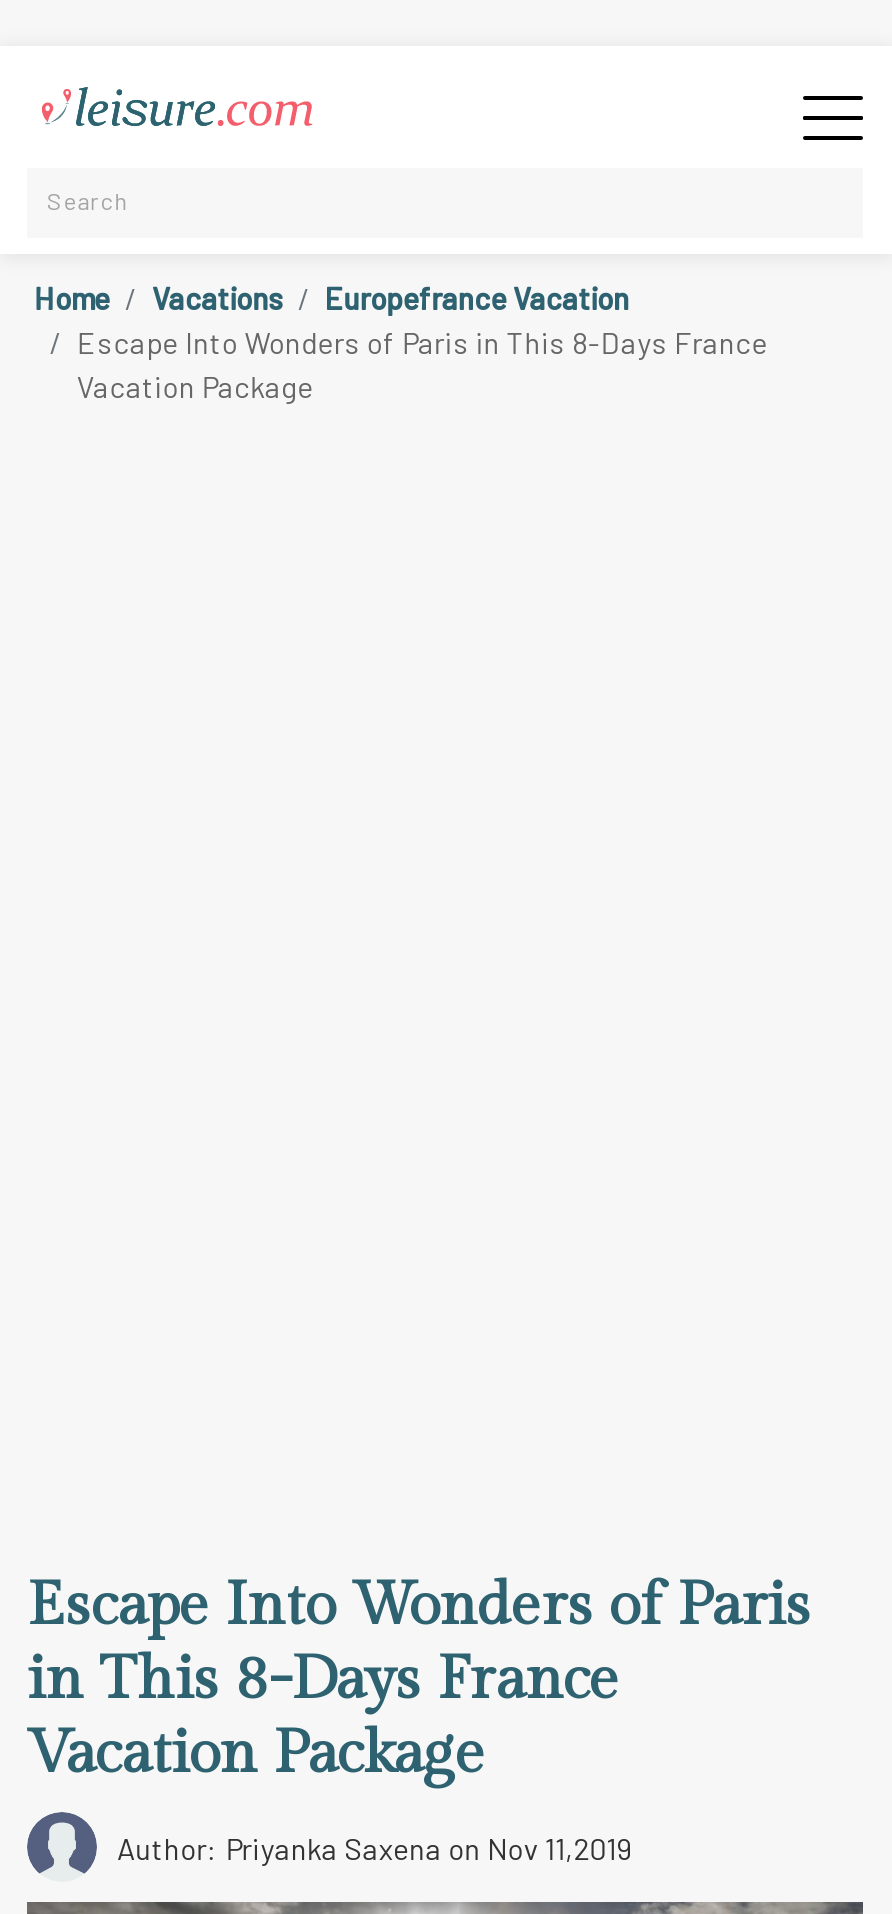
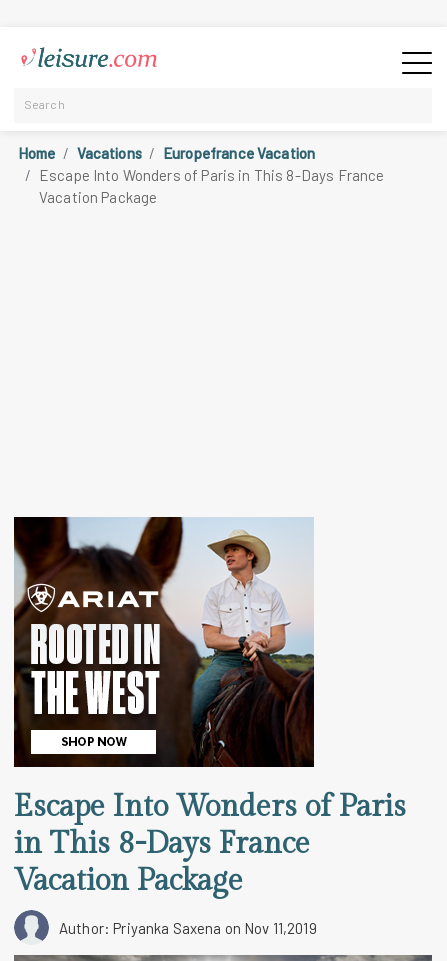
none -> [13,516,315,768] [image]

